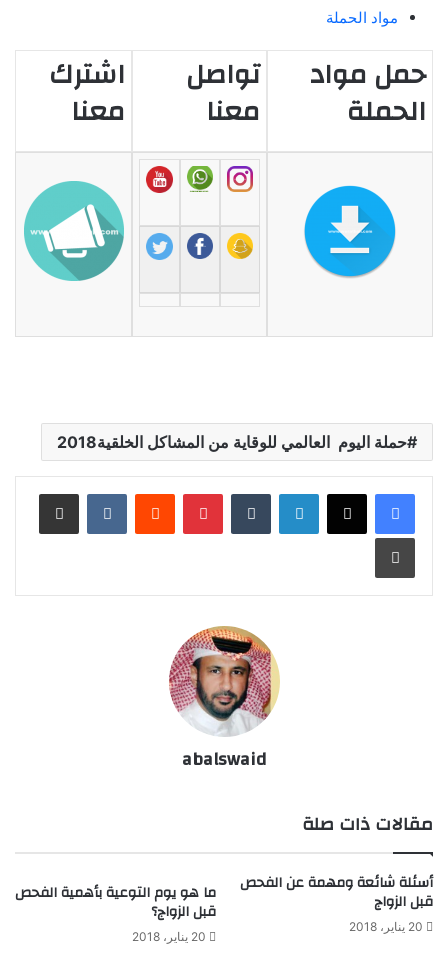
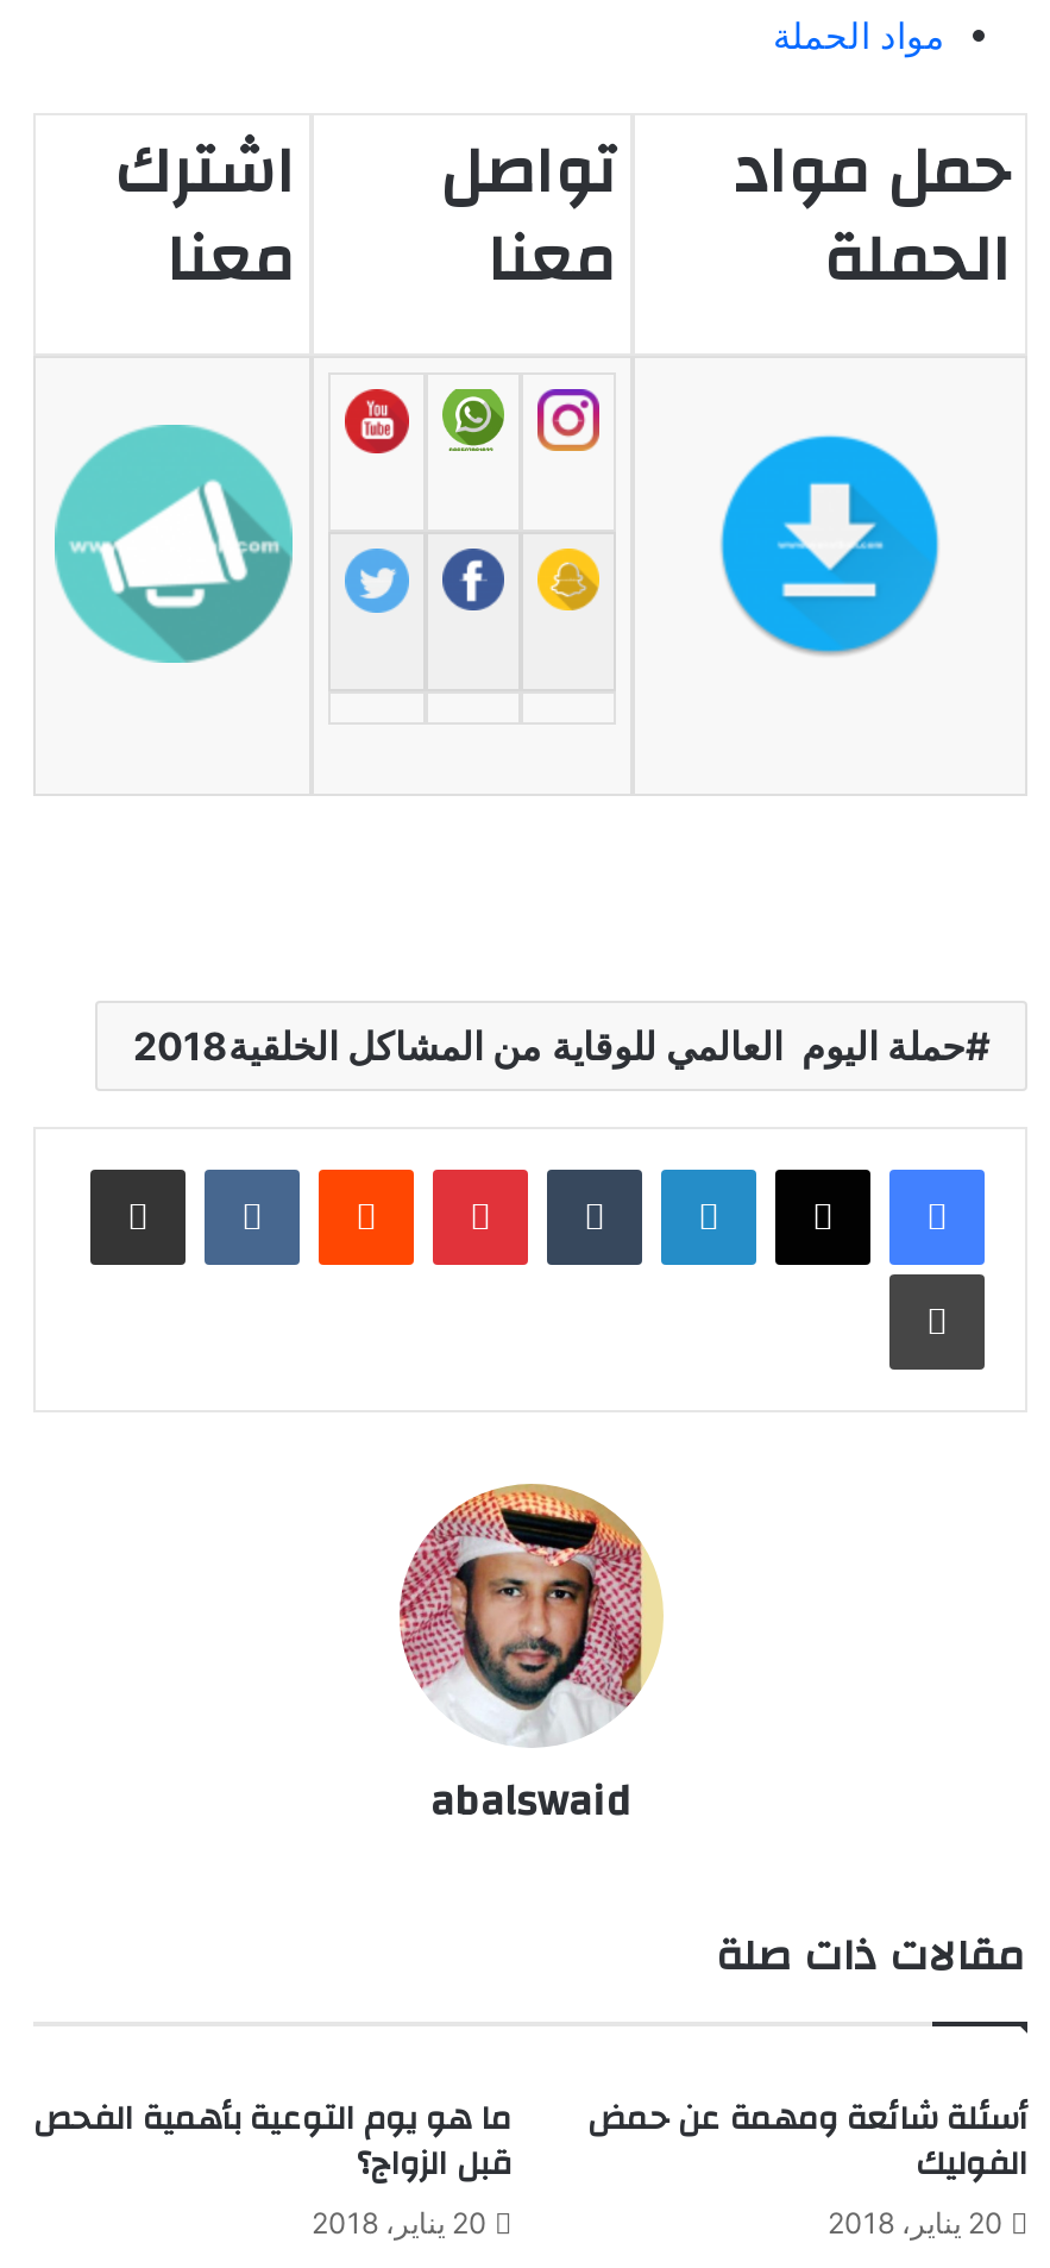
[240,870,433,915] أسئلة شائعة ومهمة عن الفحص | قبل الزواج -> [587,2088,1027,2195] أسئلة شائعة ومهمة عن حمض | الفوليك

